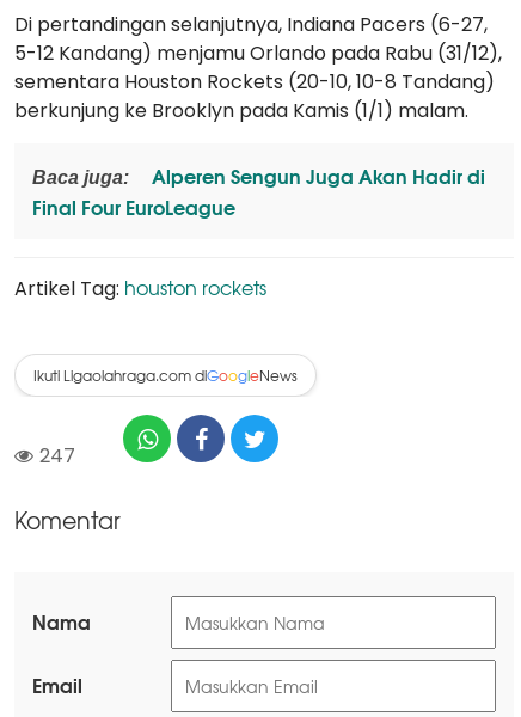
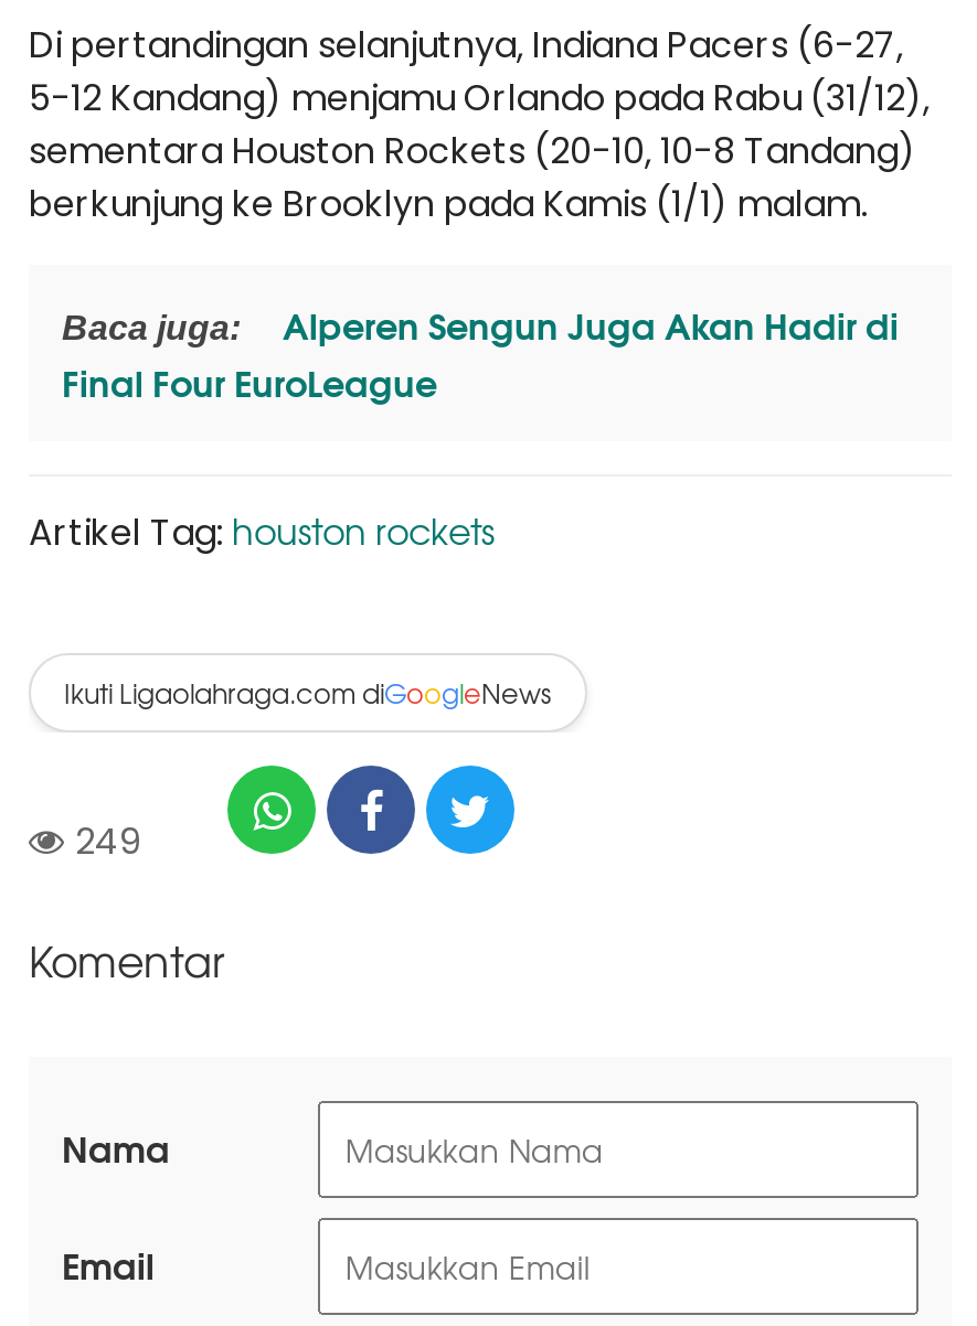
[39,446,75,465] 247 -> [75,823,139,858] 249

